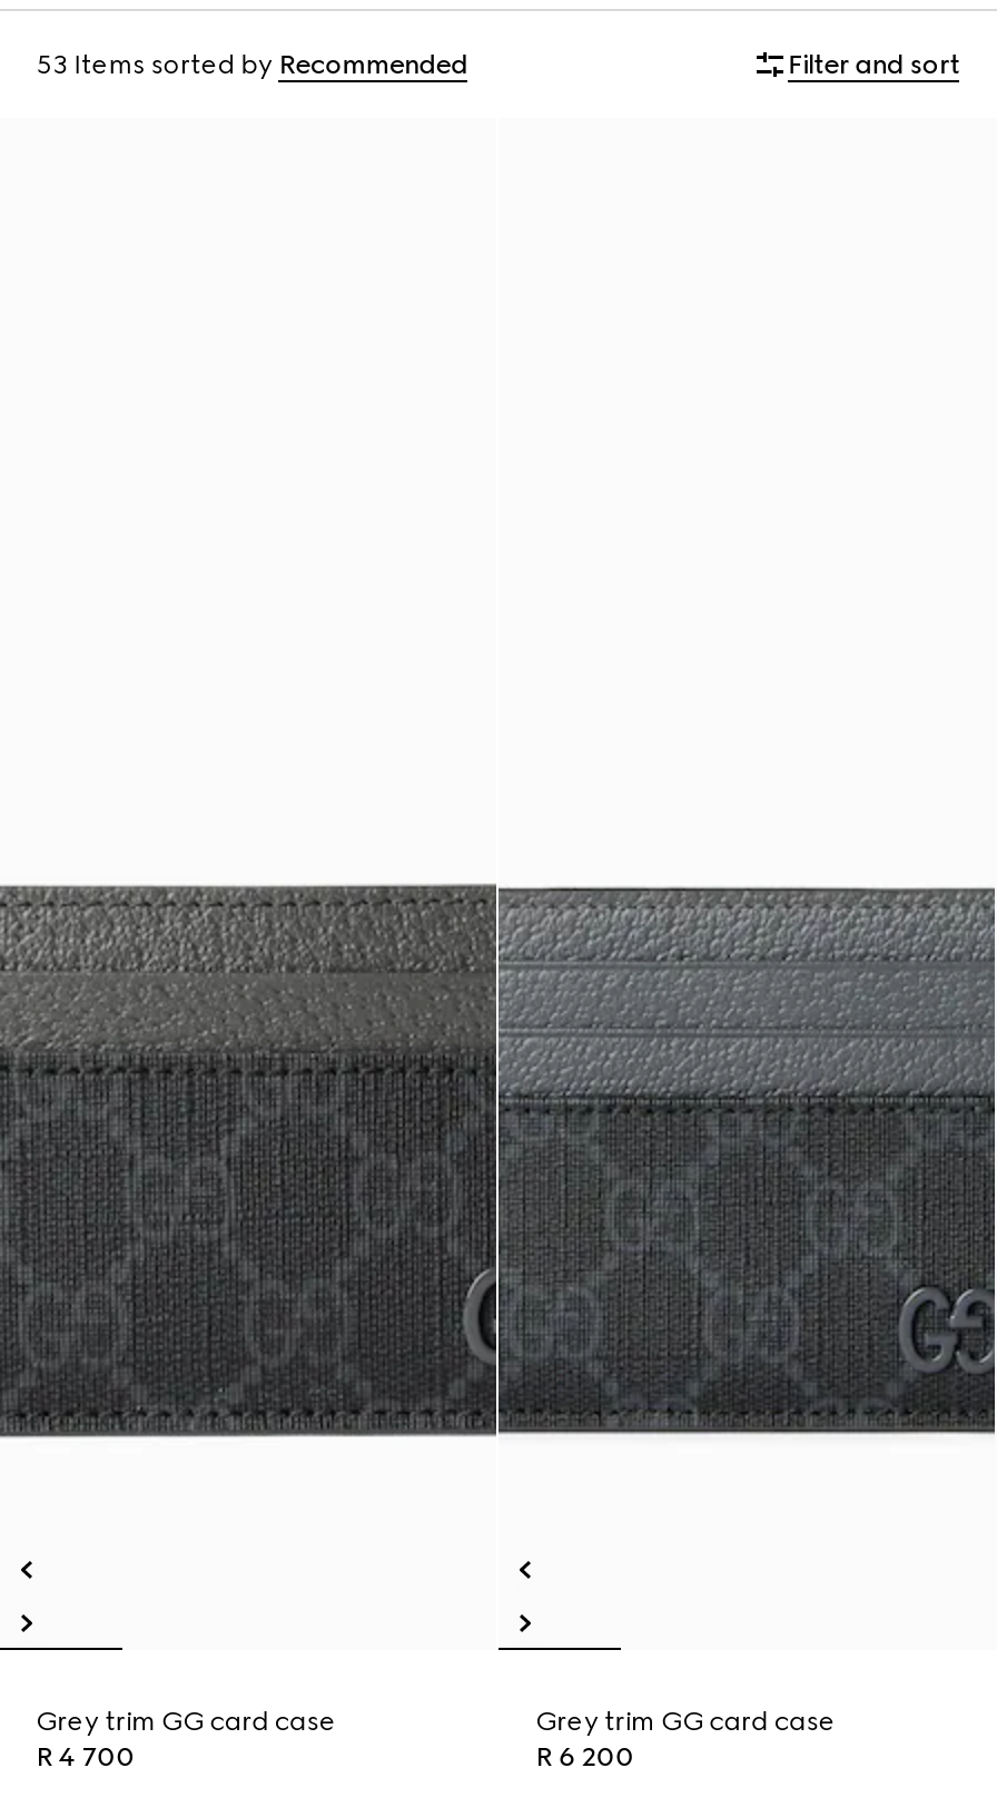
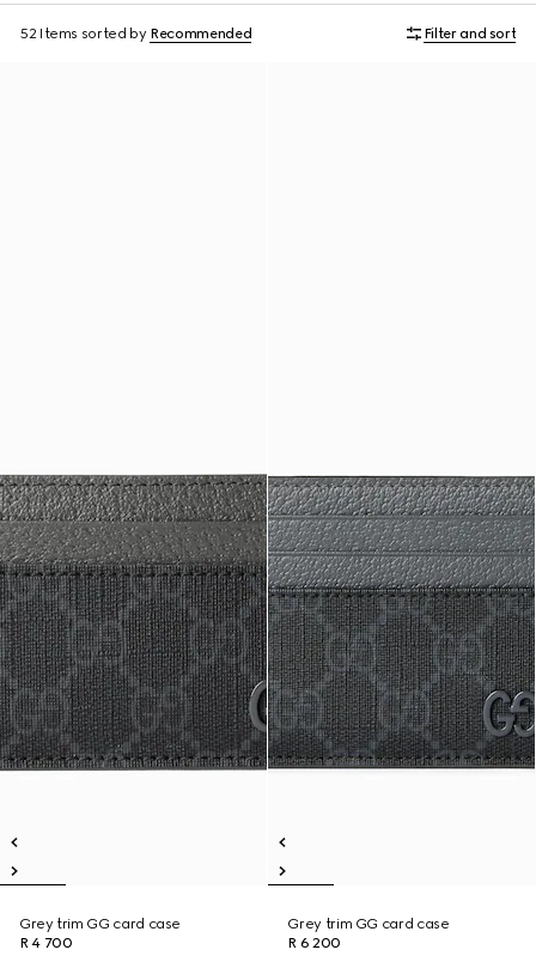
[36,49,468,80] 53 Items sorted by Recommended -> [19,25,251,42] 52 Items sorted by Recommended

